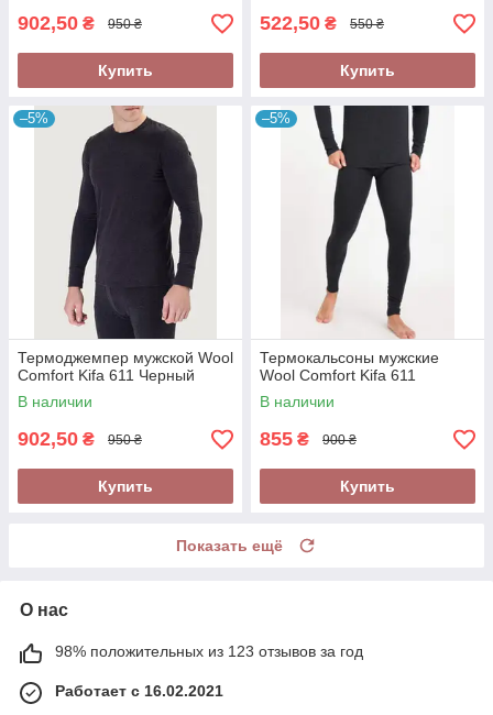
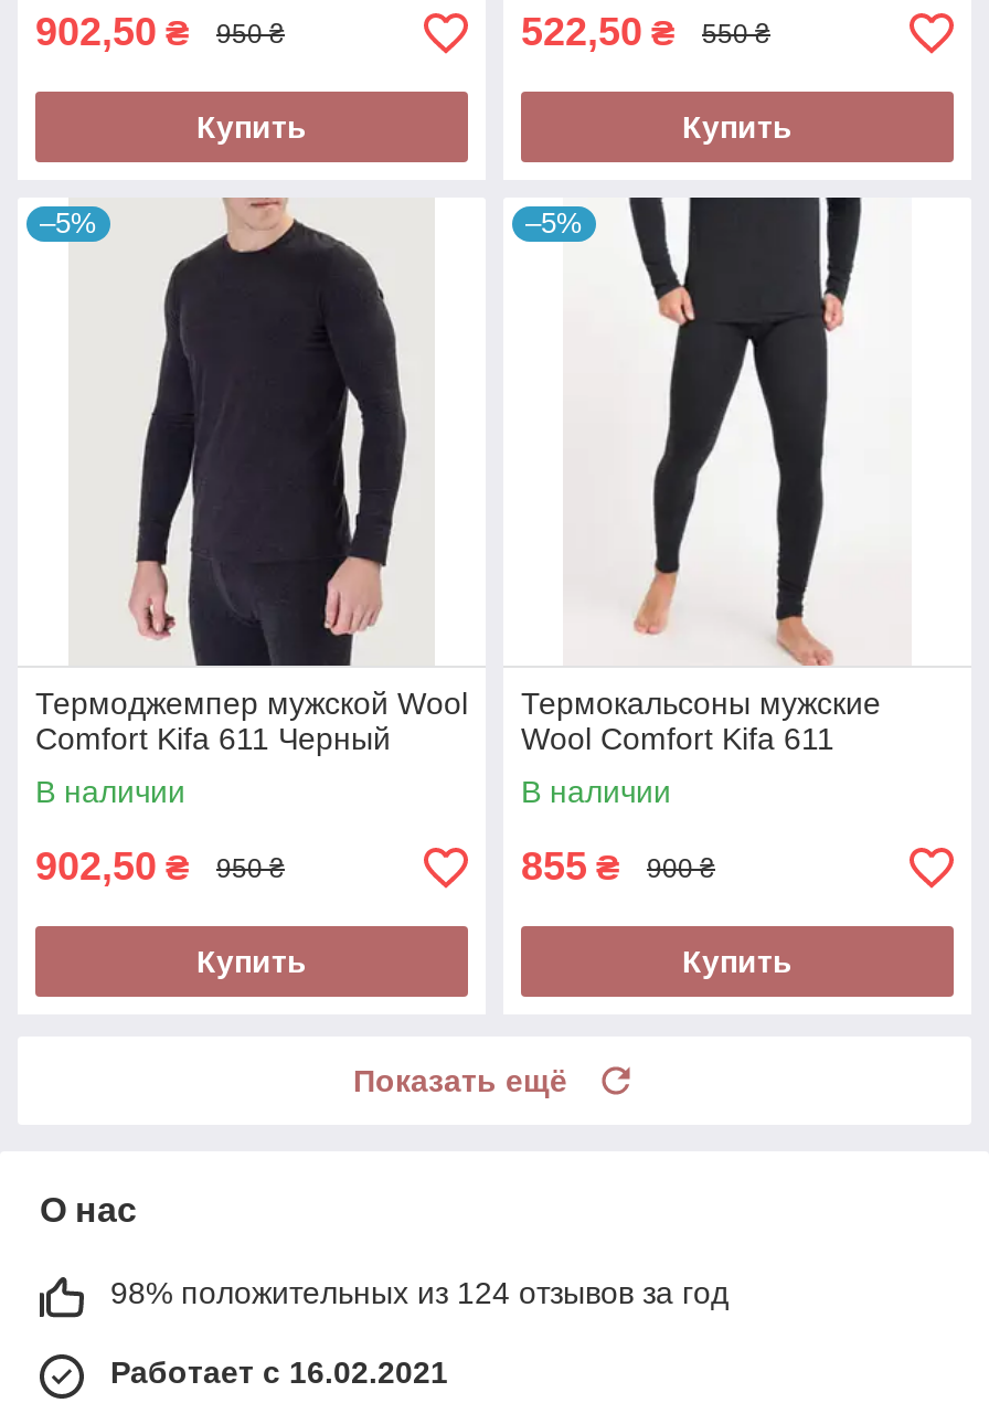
[55,642,363,660] 98% положительных из 123 отзывов за год -> [110,1275,729,1310] 98% положительных из 124 отзывов за год

